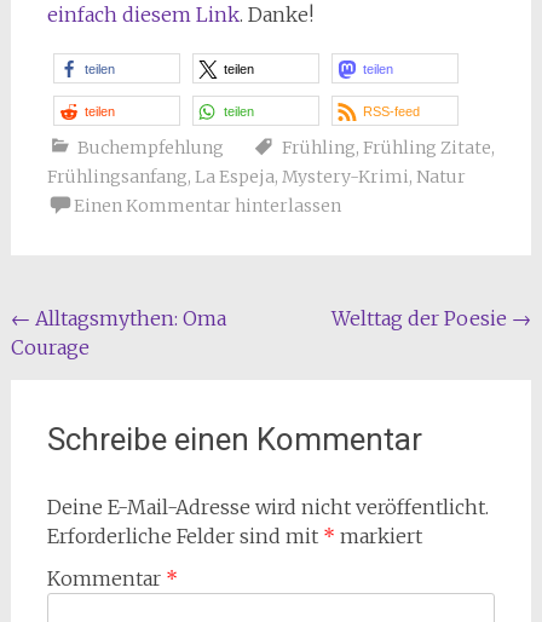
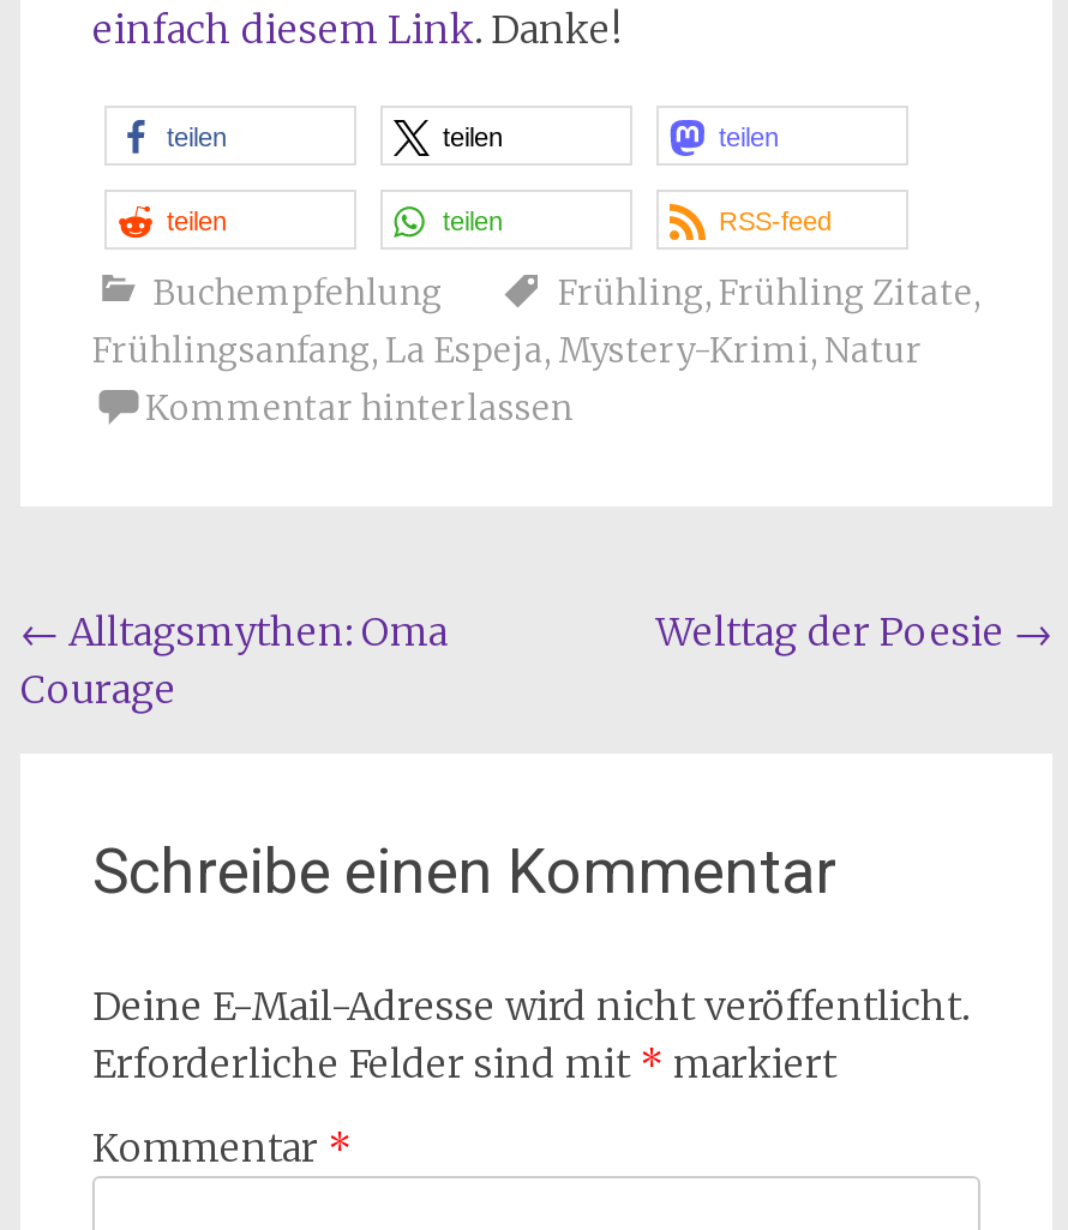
[74,195,341,217] Einen Kommentar hinterlassen -> [145,386,572,430] Kommentar hinterlassen

